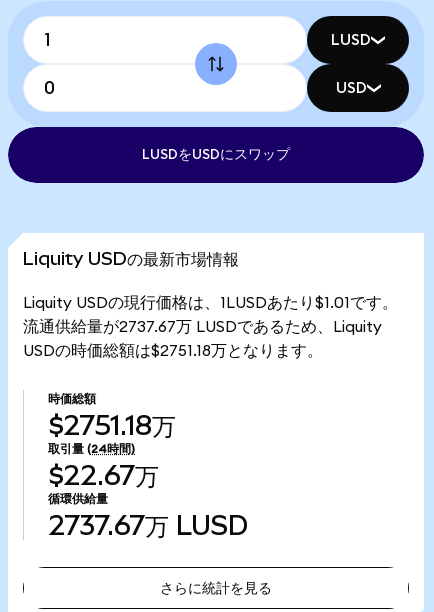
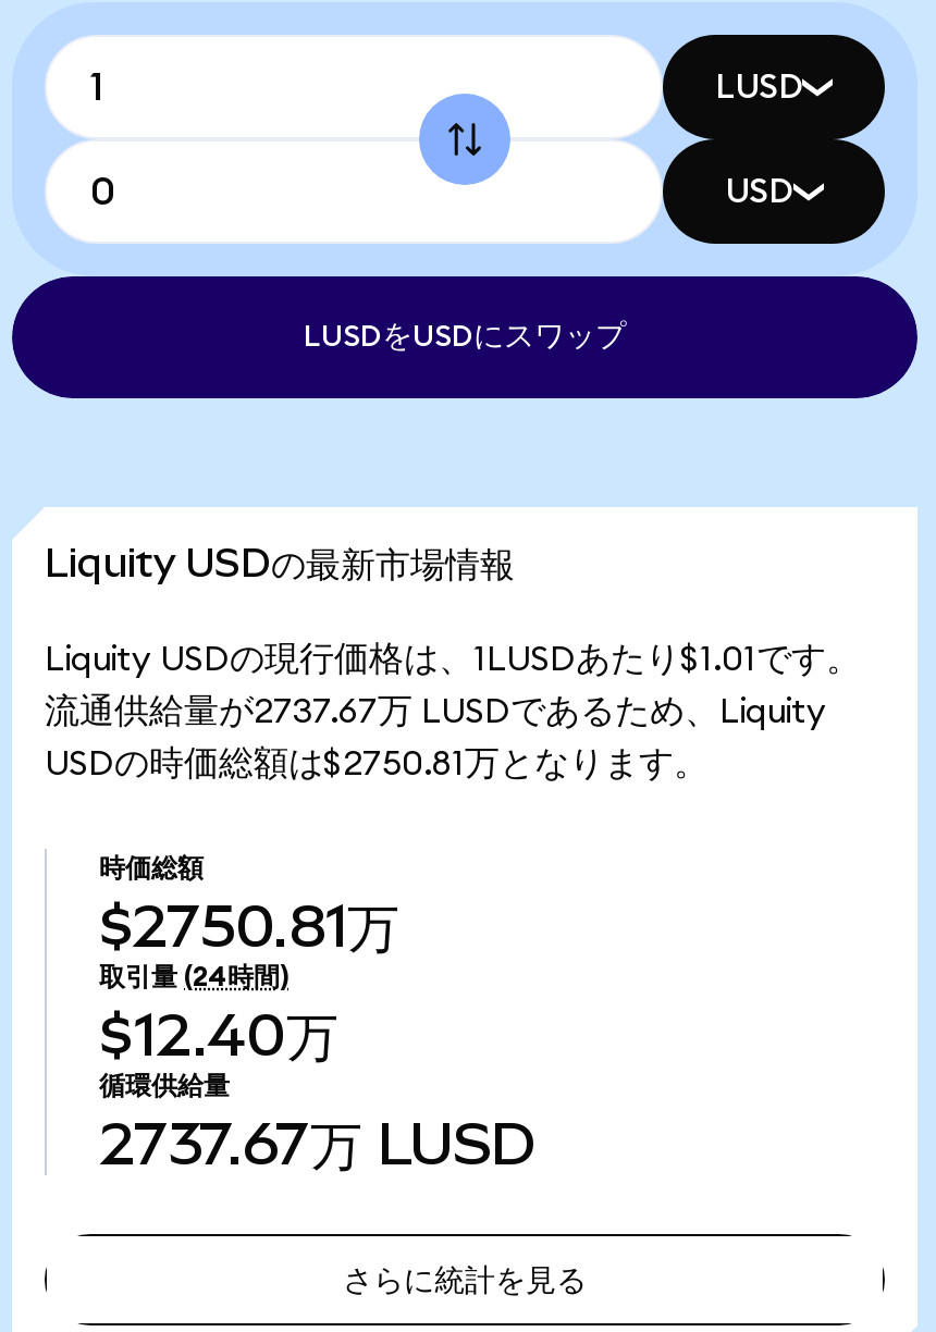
[23,343,323,359] USDの時価総額は$2751.18万となります。 -> [45,747,709,781] USDの時価総額は$2750.81万となります。
[48,410,176,441] $2751.18万 -> [99,892,399,960] $2750.81万
[48,460,159,491] $22.67万 -> [99,1001,338,1069] $12.40万

